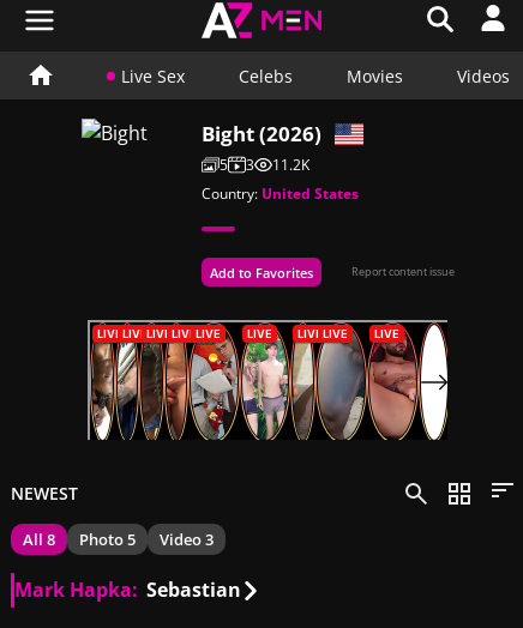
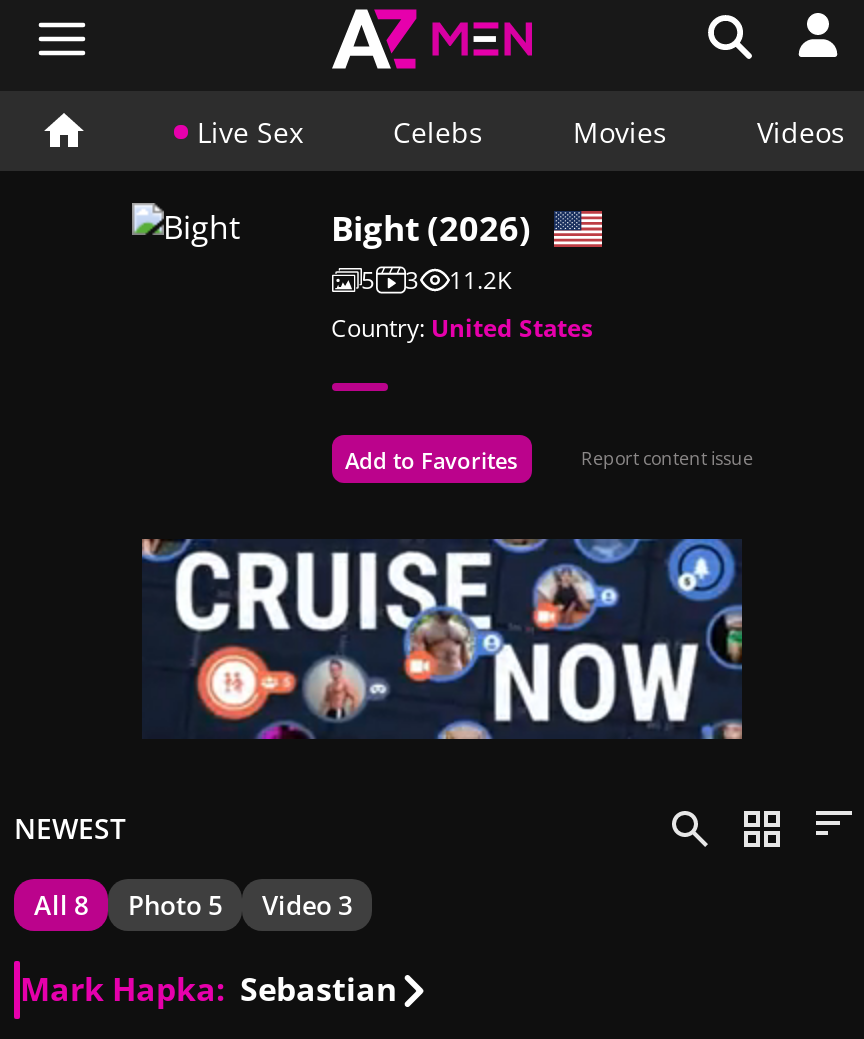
[86,319,449,441] [image] -> [142,537,744,741] [image]

